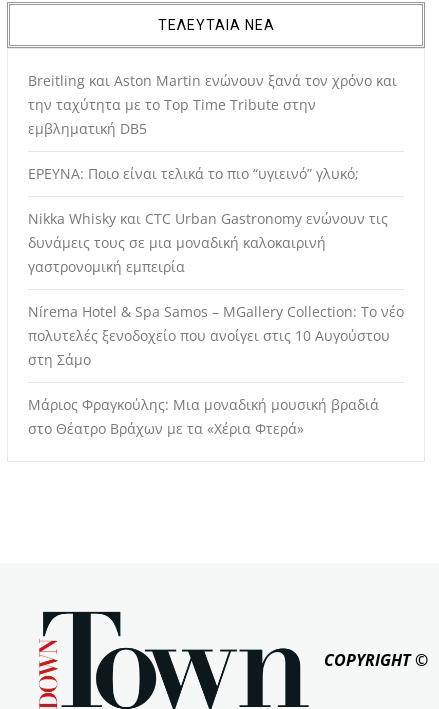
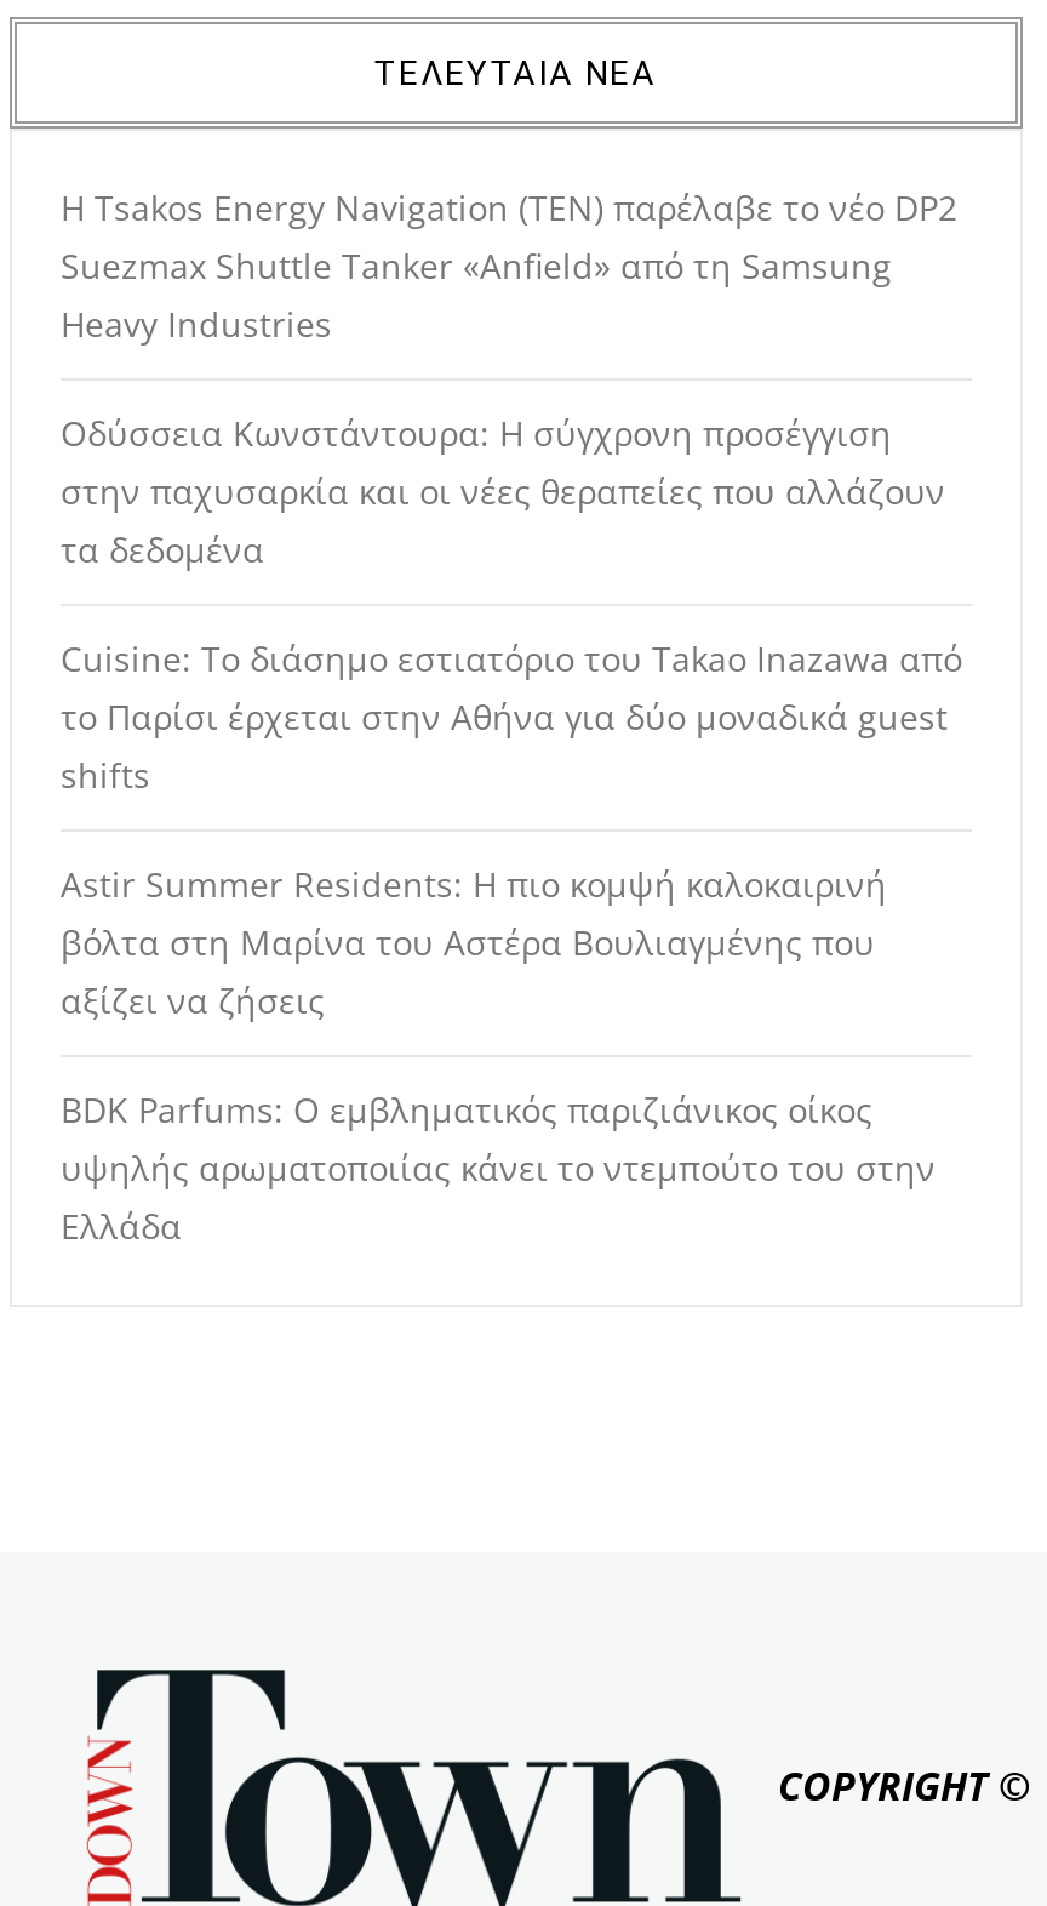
[28,71,397,138] Breitling και Aston Martin ενώνουν ξανά τον χρόνο και | την ταχύτητα με το Top Time Tribute στην | εμβληματική DB5 -> [61,186,957,348] Η Tsakos Energy Navigation (TEN) παρέλαβε το νέο DP2 | Suezmax Shuttle Tanker «Anfield» από τη Samsung | Heavy Industries
[28,164,359,183] ΕΡΕΥΝΑ: Ποιο είναι τελικά το πιο “υγιεινό” γλυκό; -> [61,411,945,573] Οδύσσεια Κωνστάντουρα: Η σύγχρονη προσέγγιση | στην παχυσαρκία και οι νέες θεραπείες που αλλάζουν | τα δεδομένα
[28,209,388,276] Nikka Whisky και CTC Urban Gastronomy ενώνουν τις | δυνάμεις τους σε μια μοναδική καλοκαιρινή | γαστρονομική εμπειρία -> [61,637,962,799] Cuisine: Το διάσημο εστιατόριο του Takao Inazawa από | το Παρίσι έρχεται στην Αθήνα για δύο μοναδικά guest | shifts
[28,302,404,369] Nírema Hotel & Spa Samos – MGallery Collection: Το νέο | πολυτελές ξενοδοχείο που ανοίγει στις 10 Αυγούστου | στη Σάμο -> [61,862,887,1025] Astir Summer Residents: Η πιο κομψή καλοκαιρινή | βόλτα στη Μαρίνα του Αστέρα Βουλιαγμένης που | αξίζει να ζήσεις
[28,395,379,438] Μάριος Φραγκούλης: Μια μοναδική μουσική βραδιά | στο Θέατρο Βράχων με τα «Χέρια Φτερά» -> [61,1088,936,1250] BDK Parfums: Ο εμβληματικός παριζιάνικος οίκος | υψηλής αρωματοποιίας κάνει το ντεμπούτο του στην | Ελλάδα

